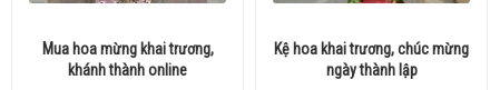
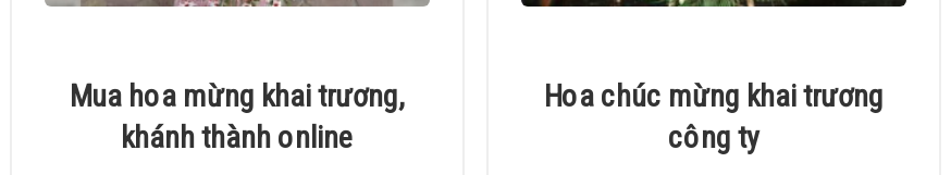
[274,39,469,78] Kệ hoa khai trương, chúc mừng | ngày thành lập -> [544,77,884,153] Hoa chúc mừng khai trương | công ty

